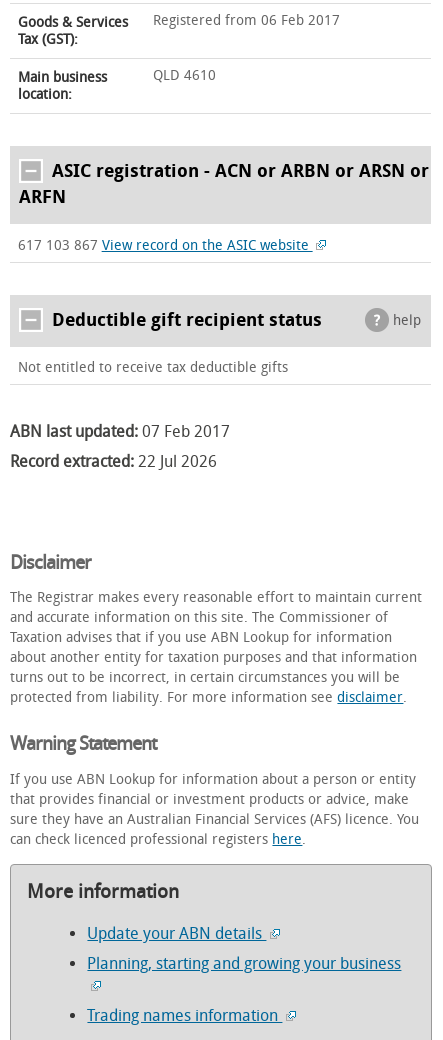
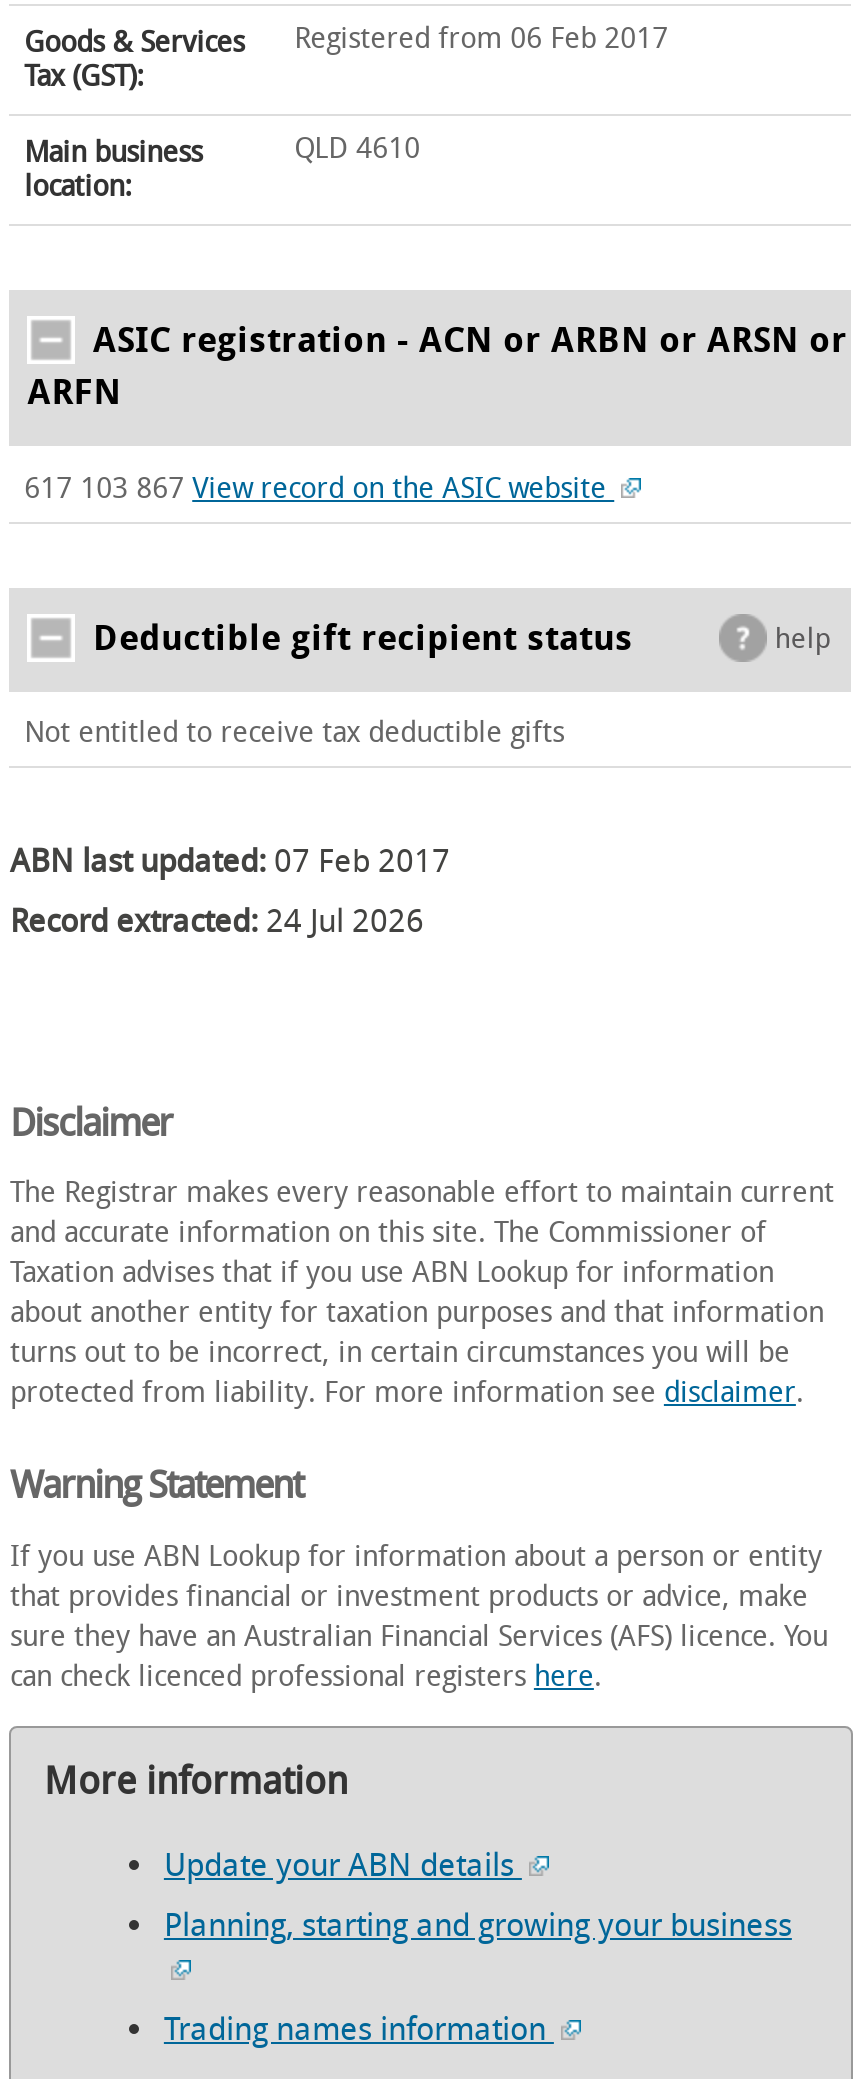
[10,452,217,471] Record extracted: 22 Jul 2026 -> [10,903,424,941] Record extracted: 24 Jul 2026

